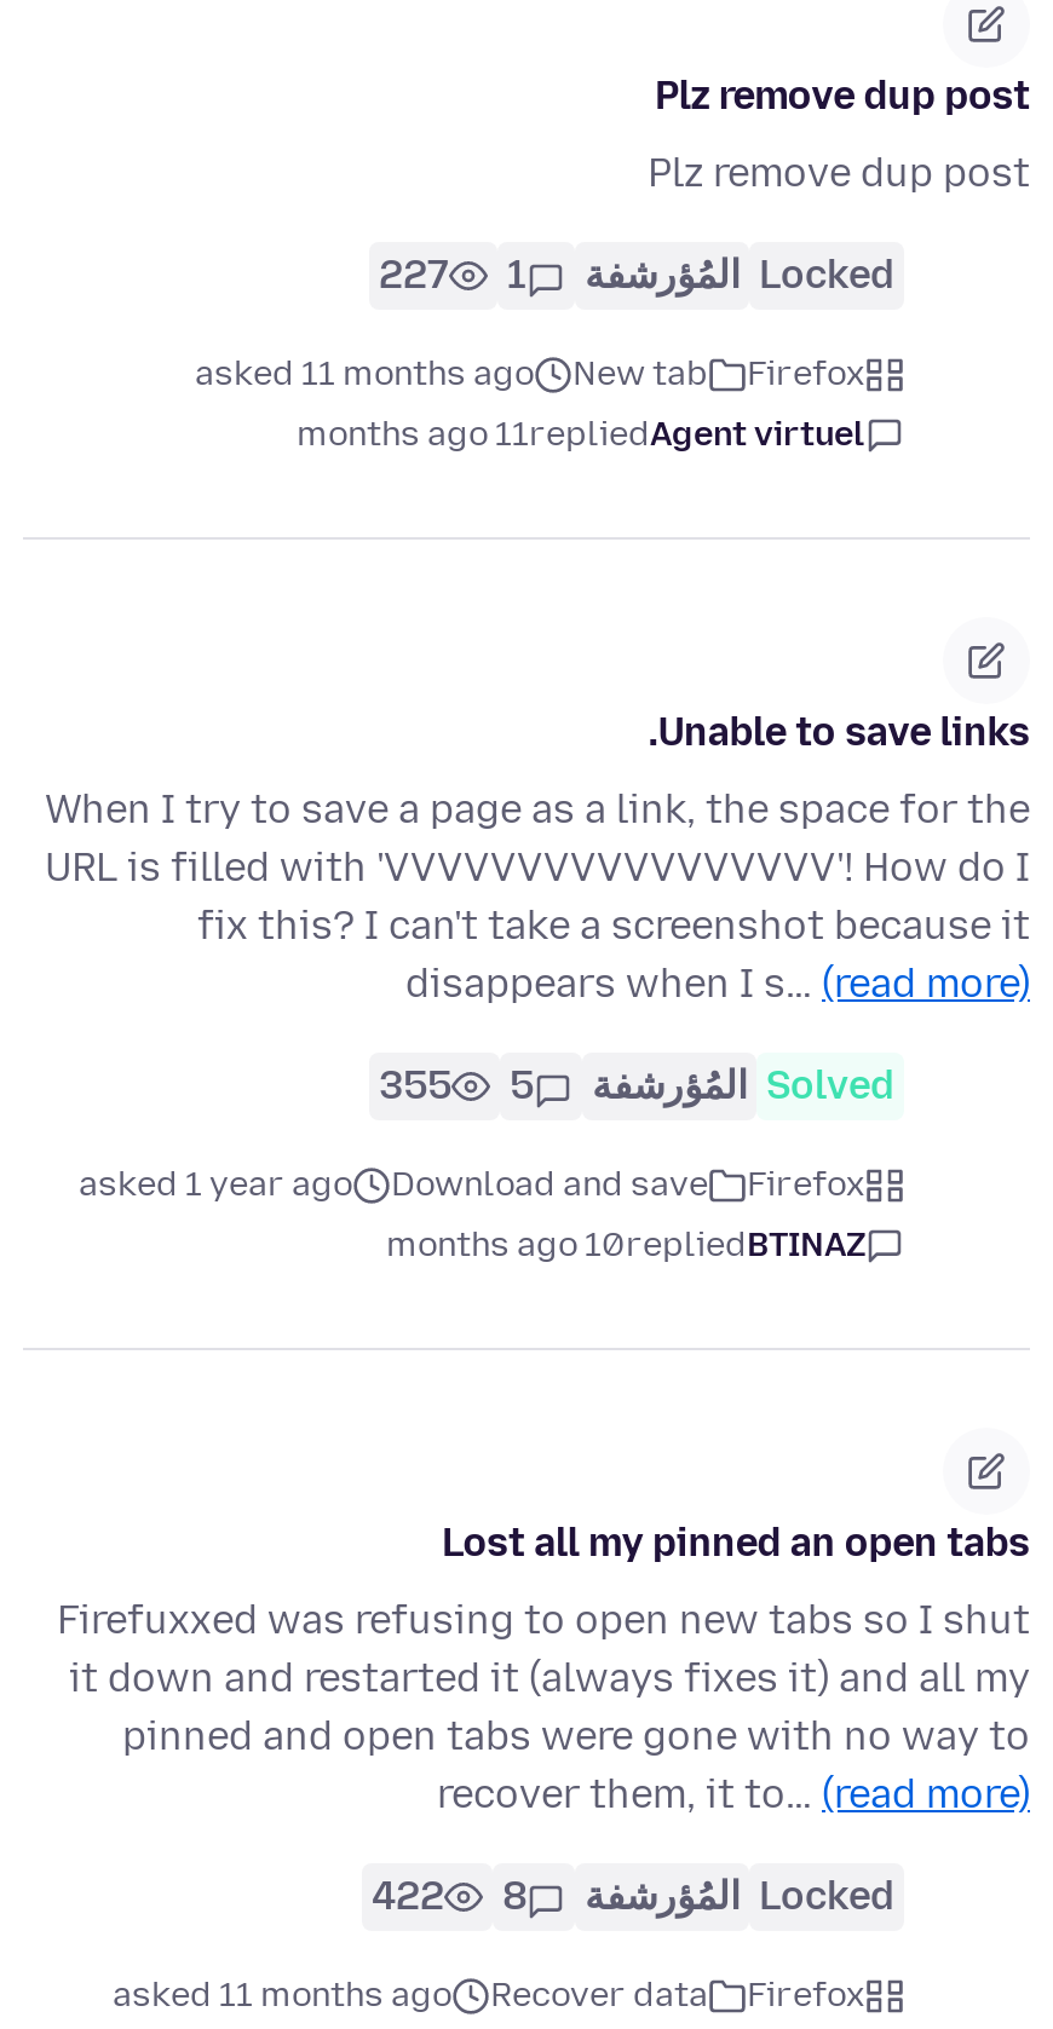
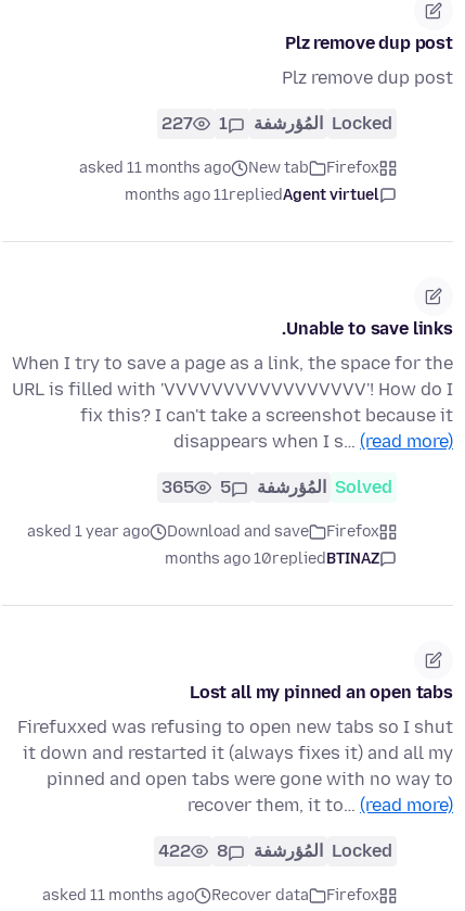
[379,1064,894,1109] Solved المُؤرشفة 5 355 -> [162,477,392,498] Solved المُؤرشفة 5 365

